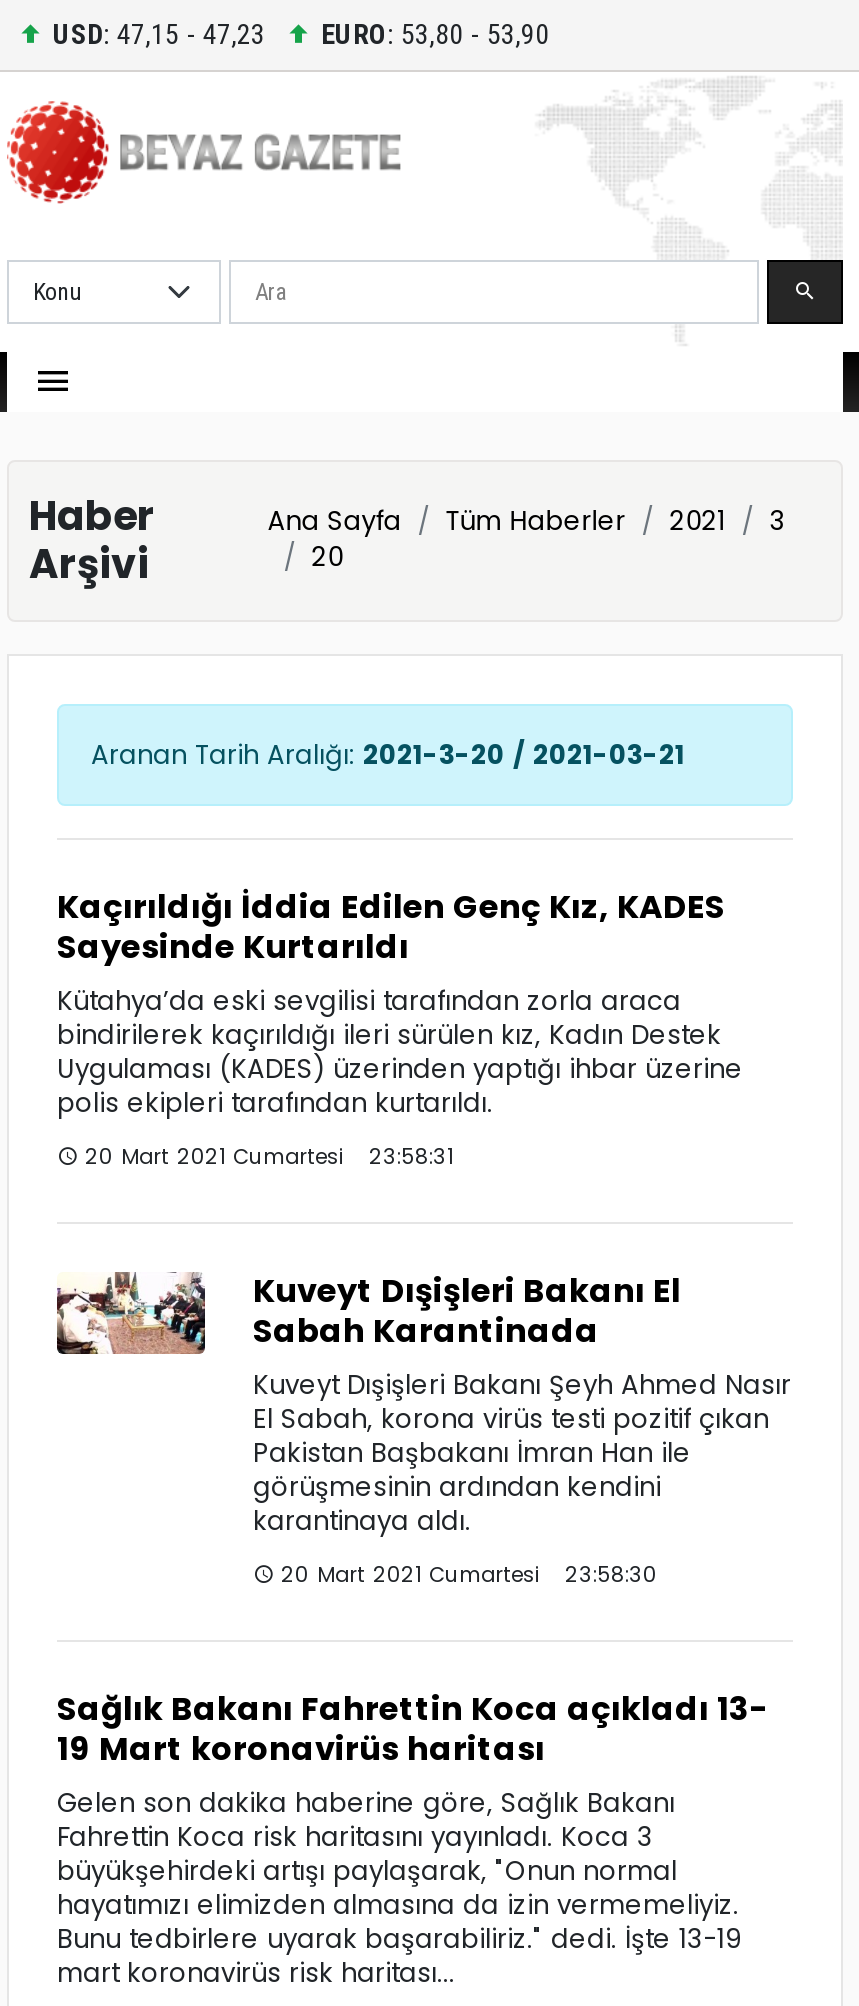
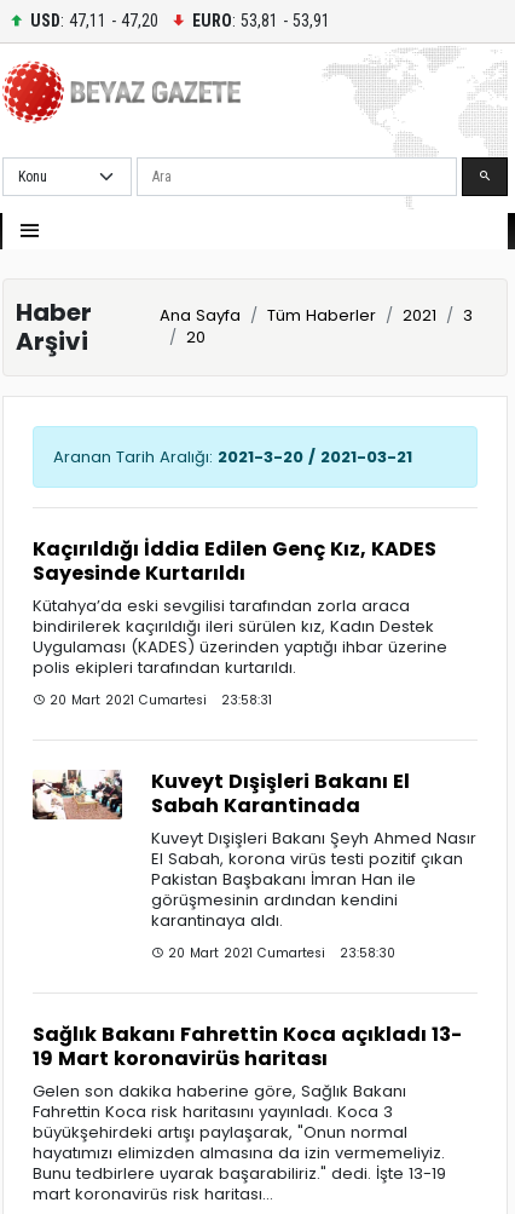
[53,17,265,49] USD: 47,15 - 47,23 -> [30,10,158,30] USD: 47,11 - 47,20
[321,17,549,49] EURO: 53,80 - 53,90 -> [192,10,330,30] EURO: 53,81 - 53,91

